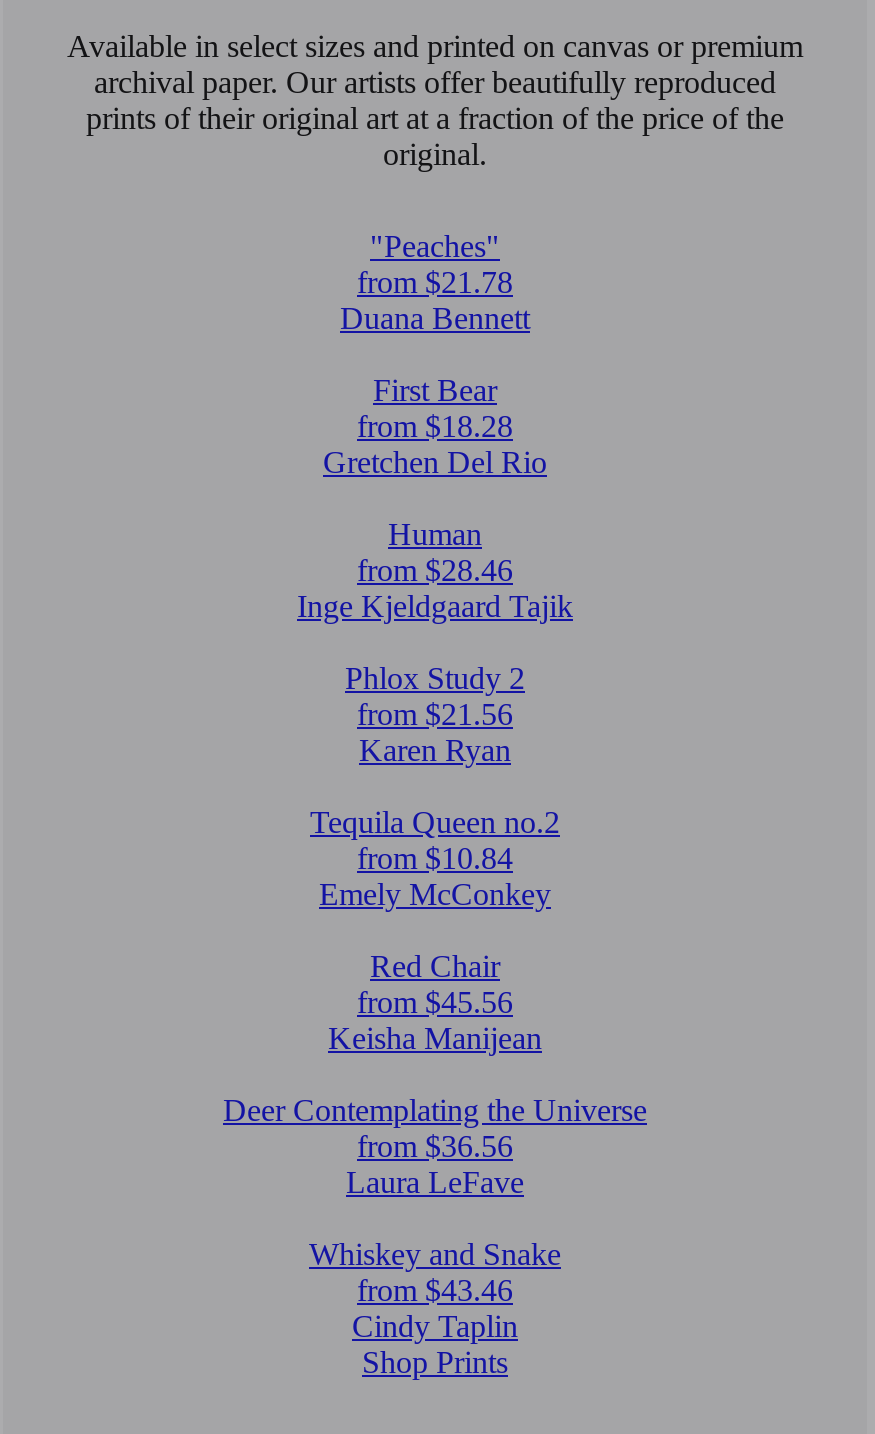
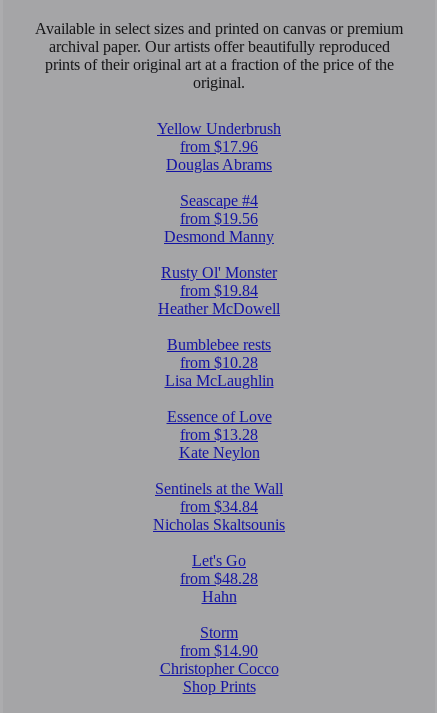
[340,228,530,334] "Peaches" | from $21.78 | Duana Bennett -> [157,119,281,172] Yellow Underbrush | from $17.96 | Douglas Abrams
[323,372,547,478] First Bear | from $18.28 | Gretchen Del Rio -> [164,191,274,244] Seascape #4 | from $19.56 | Desmond Manny
[297,516,573,622] Human | from $28.46 | Inge Kjeldgaard Tajik -> [158,263,280,316] Rusty Ol' Monster | from $19.84 | Heather McDowell
[345,660,525,766] Phlox Study 2 | from $21.56 | Karen Ryan -> [164,335,273,388] Bumblebee rests | from $10.28 | Lisa McLaughlin
[310,804,560,910] Tequila Queen no.2 | from $10.84 | Emely McConkey -> [166,407,271,460] Essence of Love | from $13.28 | Kate Neylon
[328,948,542,1054] Red Chair | from $45.56 | Keisha Manijean -> [153,479,285,532] Sentinels at the Wall | from $34.84 | Nicholas Skaltsounis
[223,1092,647,1198] Deer Contemplating the Universe | from $36.56 | Laura LeFave -> [180,551,258,604] Let's Go | from $48.28 | Hahn
[309,1236,561,1342] Whiskey and Snake | from $43.46 | Cindy Taplin -> [159,623,278,676] Storm | from $14.90 | Christopher Cocco

